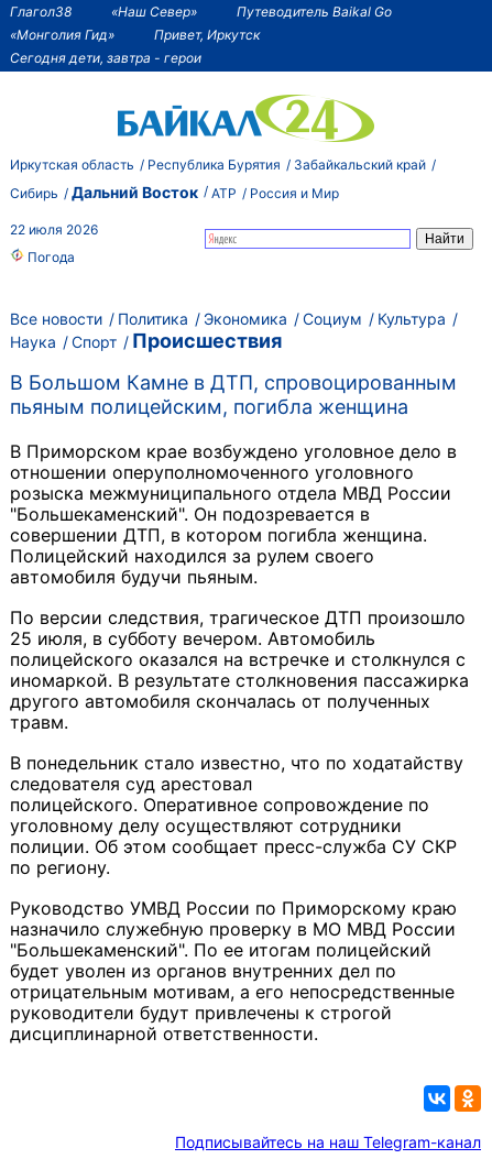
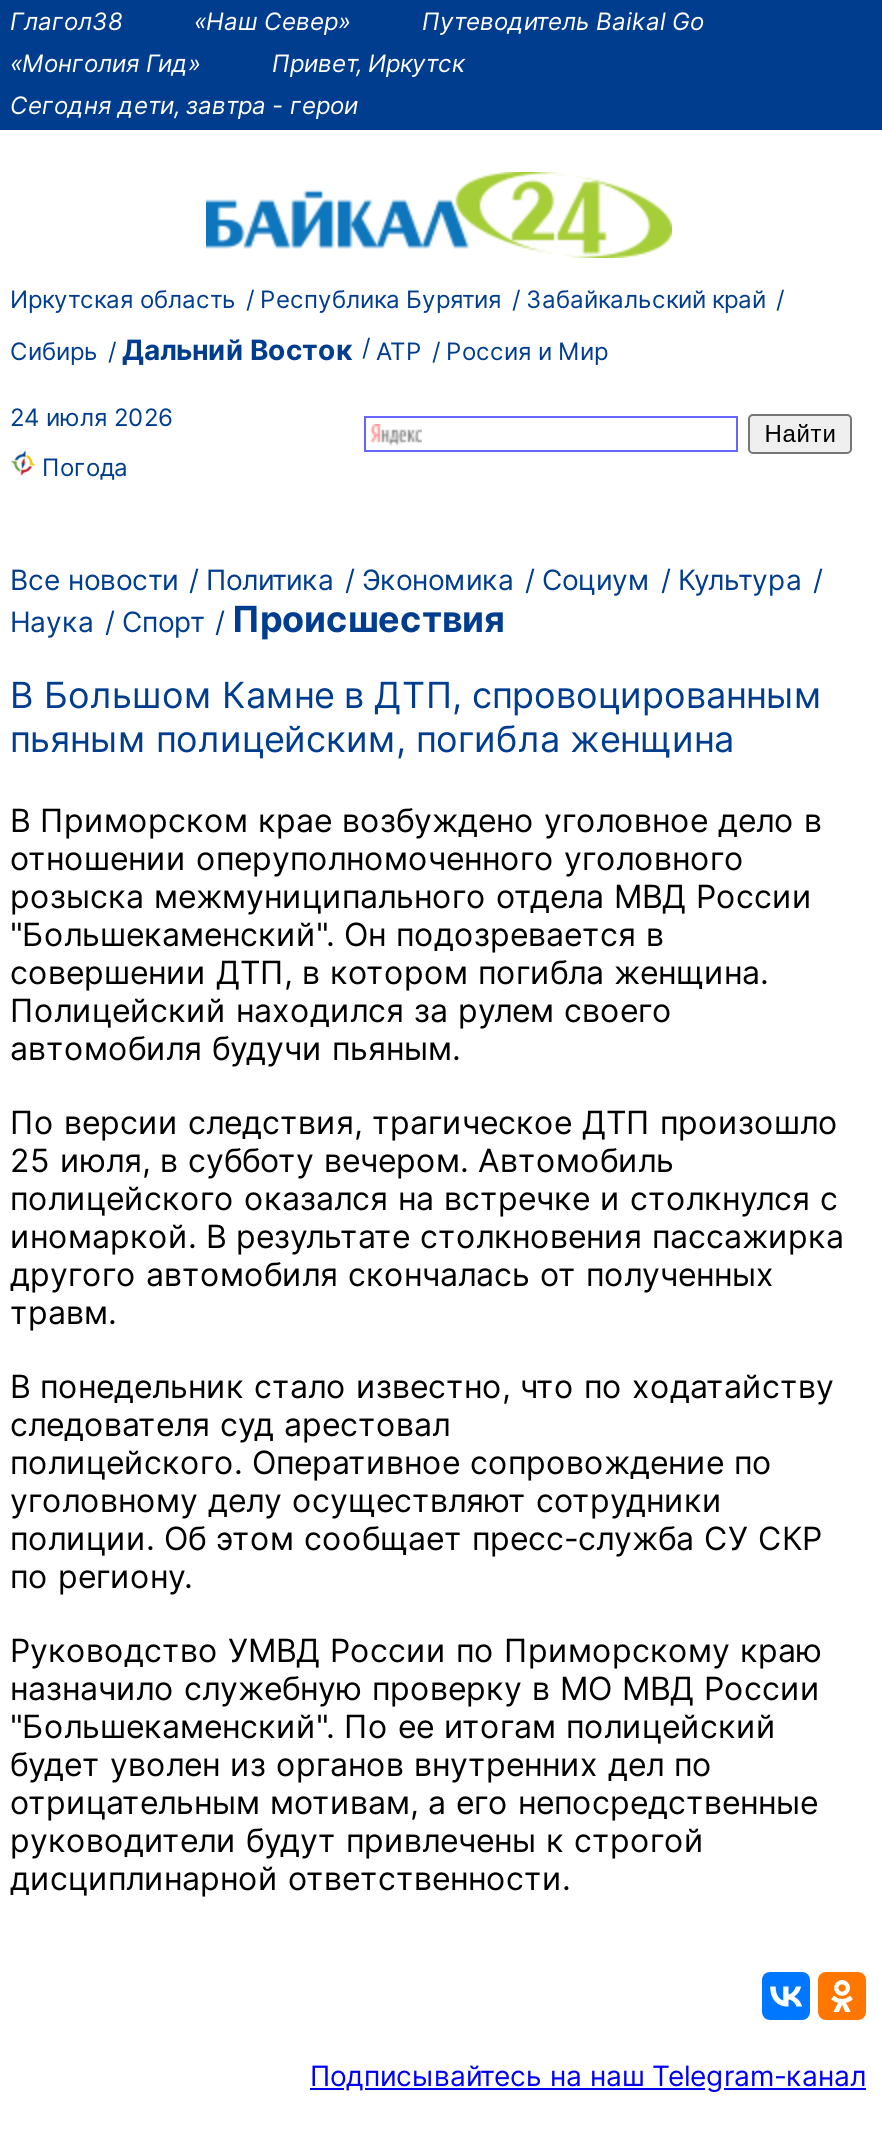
[10,221,98,238] 22 июля 2026 -> [10,402,172,432] 24 июля 2026

